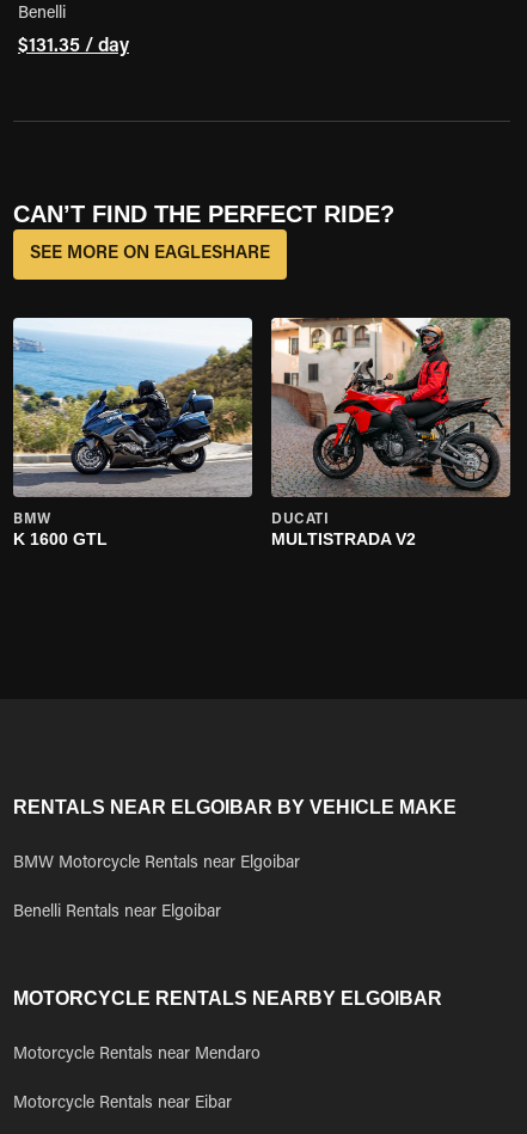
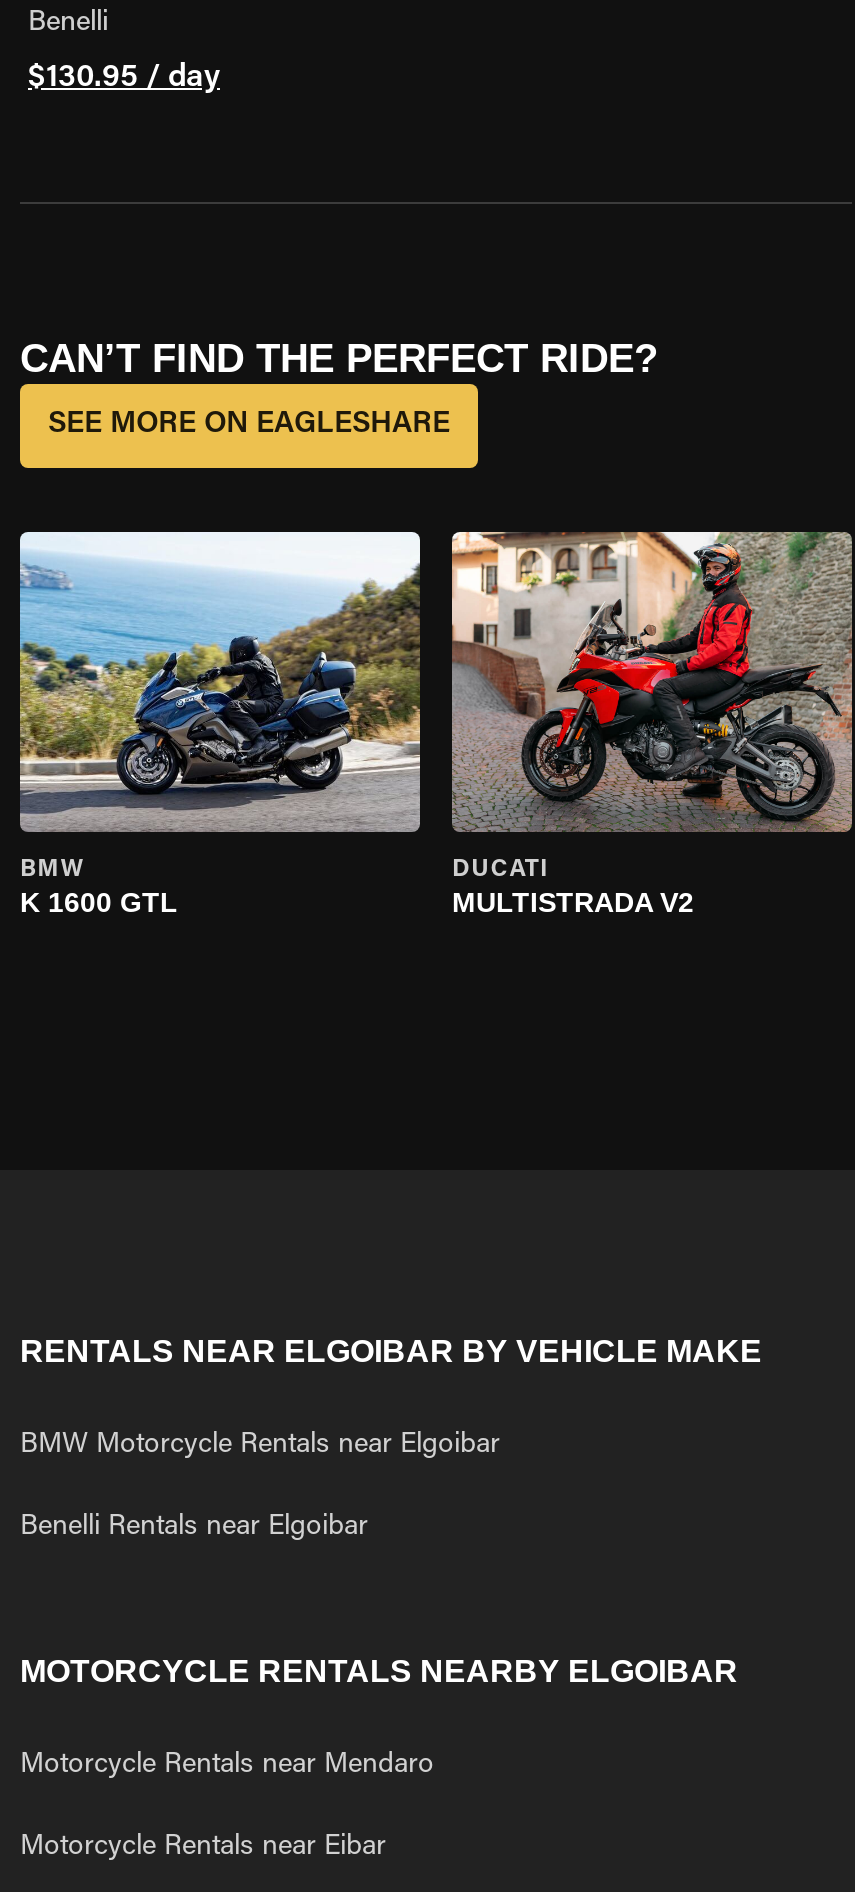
[18,37,129,56] $131.35 / day -> [28,62,220,94] $130.95 / day

